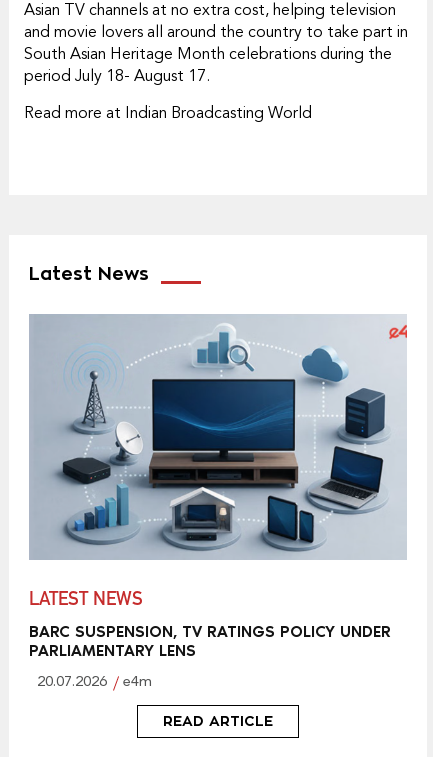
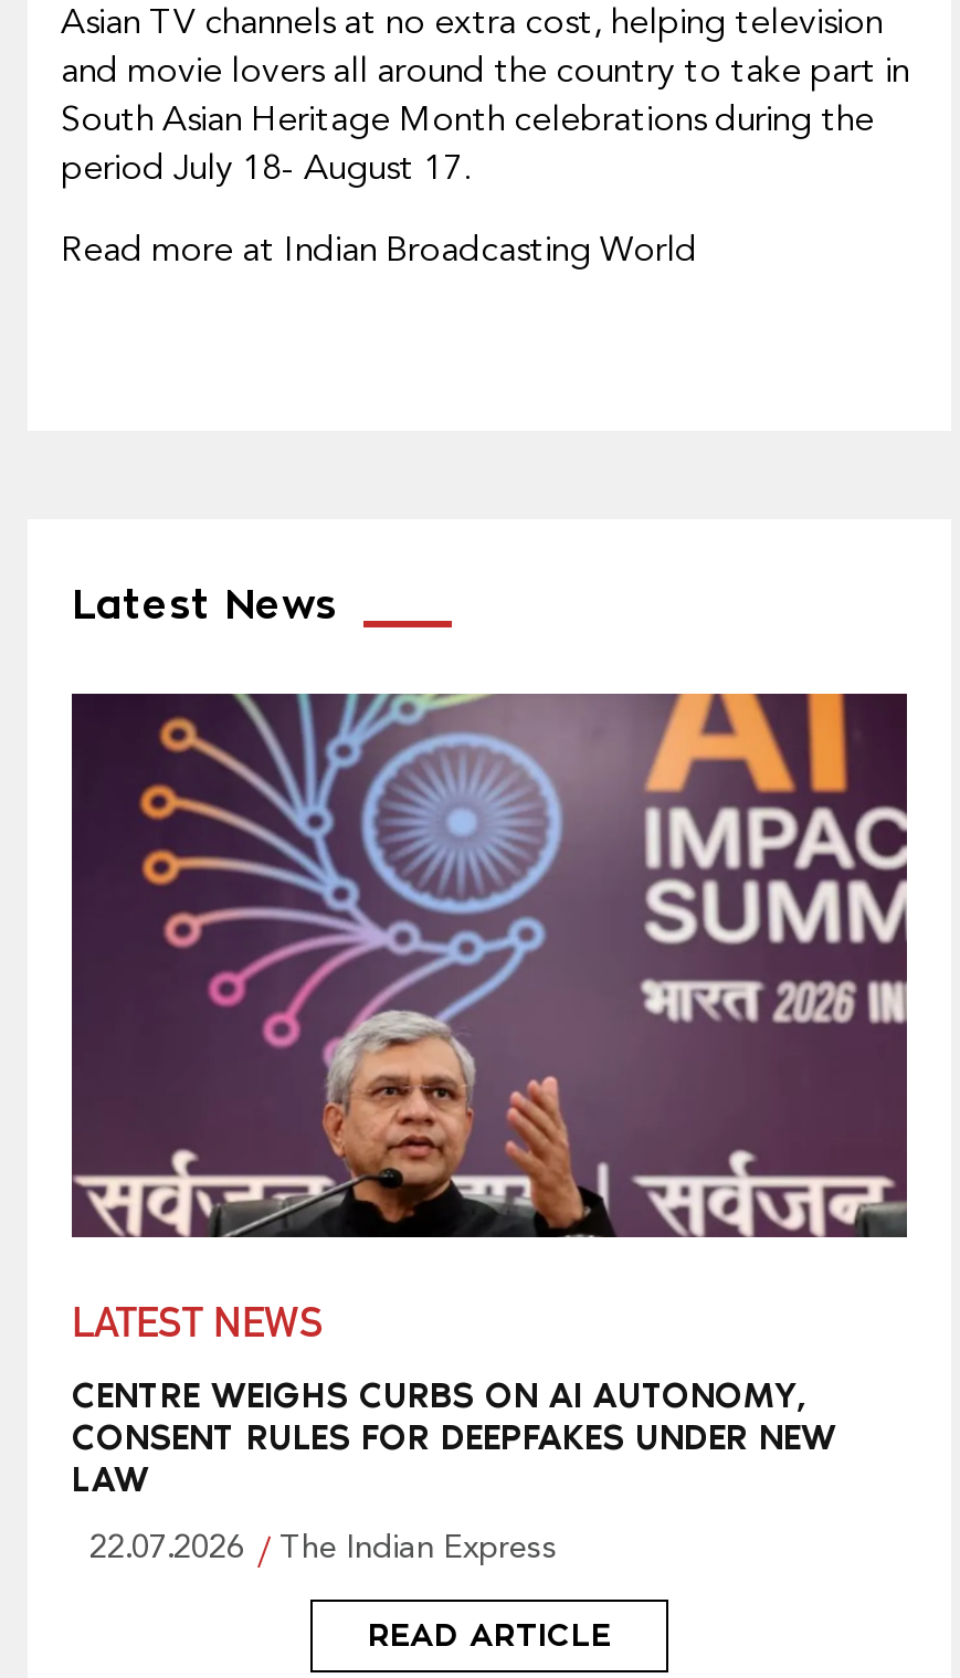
[30,314,408,560] [image] -> [72,692,909,1239] [image]
[29,622,391,660] BARC SUSPENSION, TV RATINGS POLICY UNDER | PARLIAMENTARY LENS -> [72,1374,836,1500] CENTRE WEIGHS CURBS ON AI AUTONOMY, | CONSENT RULES FOR DEEPFAKES UNDER NEW | LAW
[37,675,152,690] 20.07.2026 | e4m -> [89,1534,558,1567] 22.07.2026 | The Indian Express

